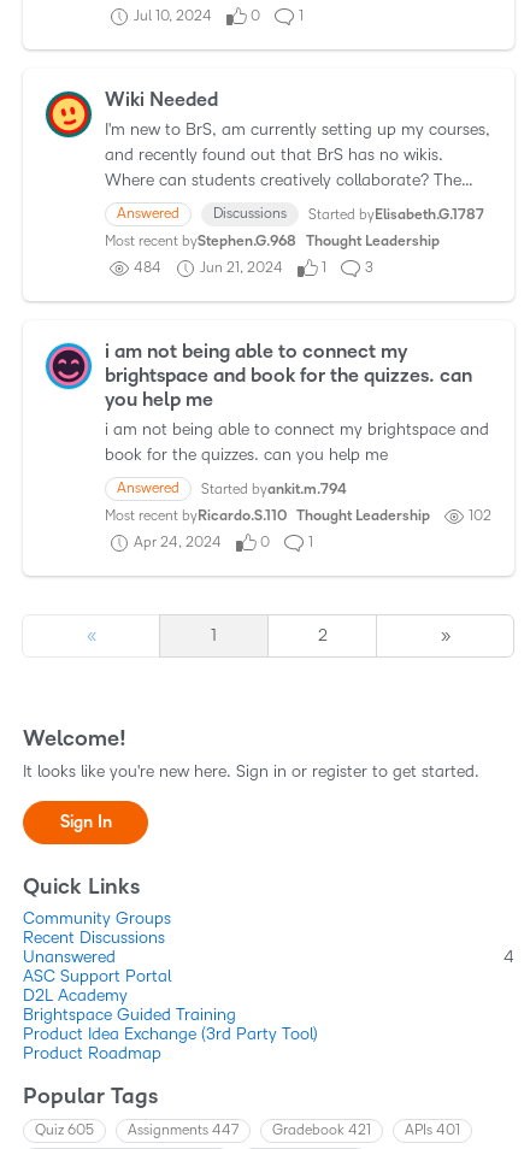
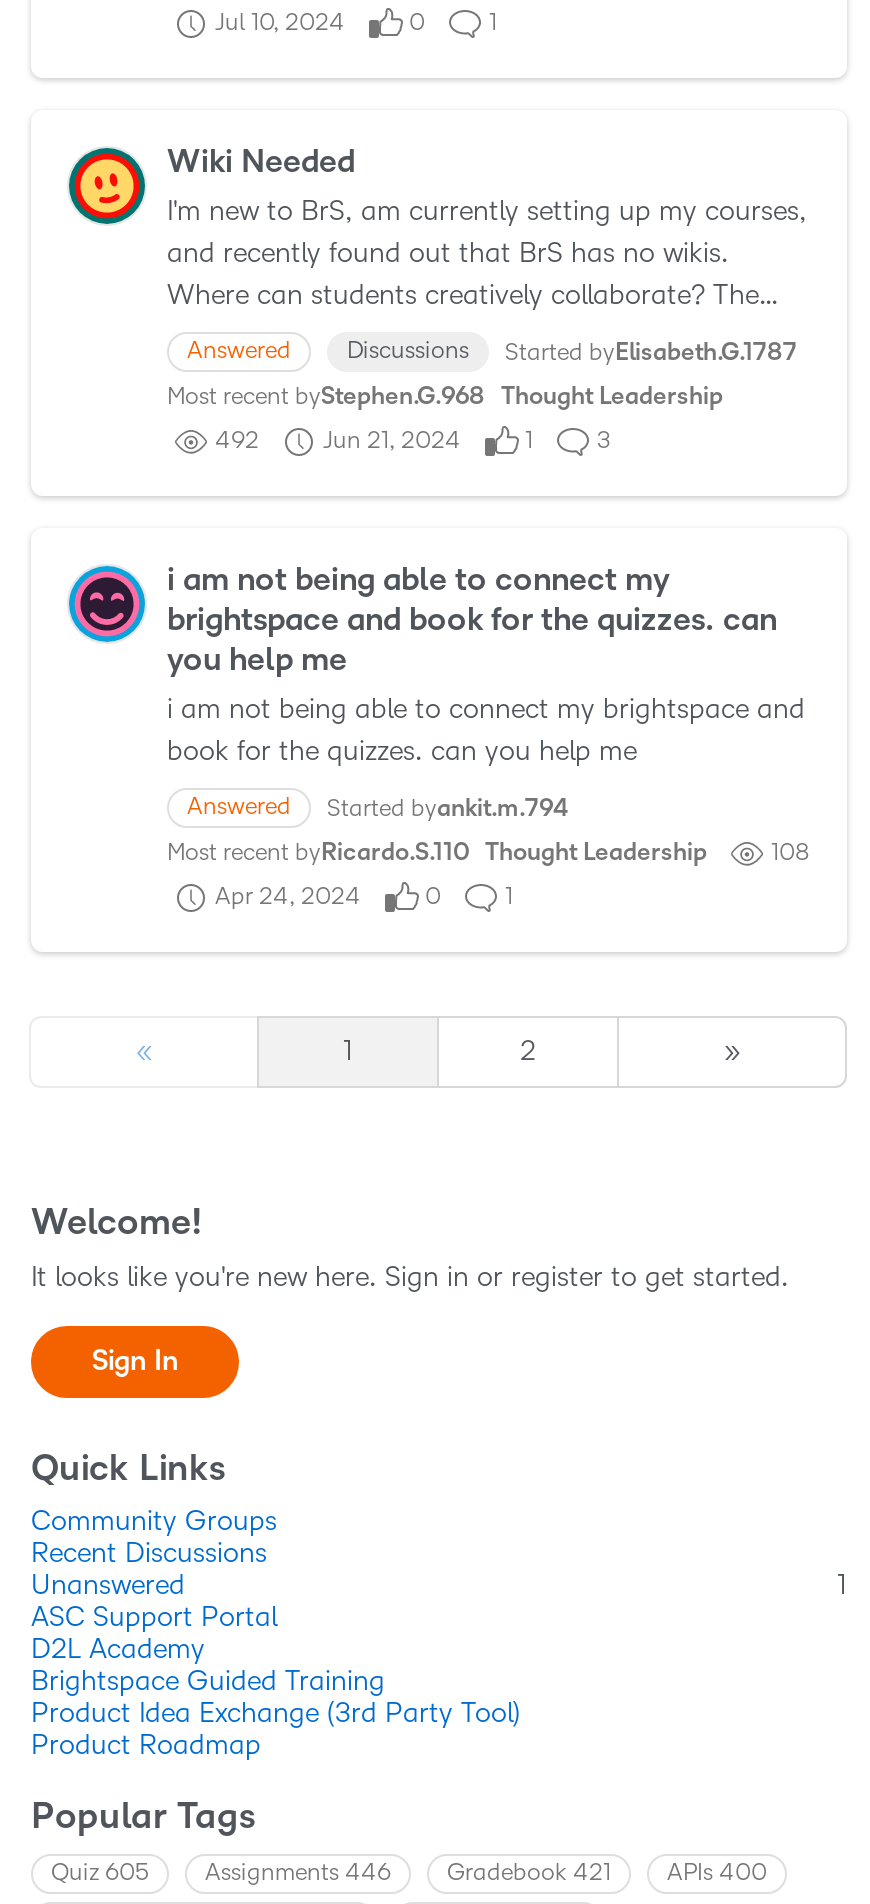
[134,260,161,276] 484 -> [215,428,259,454] 492
[469,508,491,524] 102 -> [771,840,809,866] 108
[503,948,514,966] 4 -> [837,1570,847,1600] 1
[128,1123,238,1138] Assignments 447 -> [205,1860,391,1886] Assignments 446
[405,1123,460,1138] APIs 401 -> [667,1860,767,1886] APIs 400

